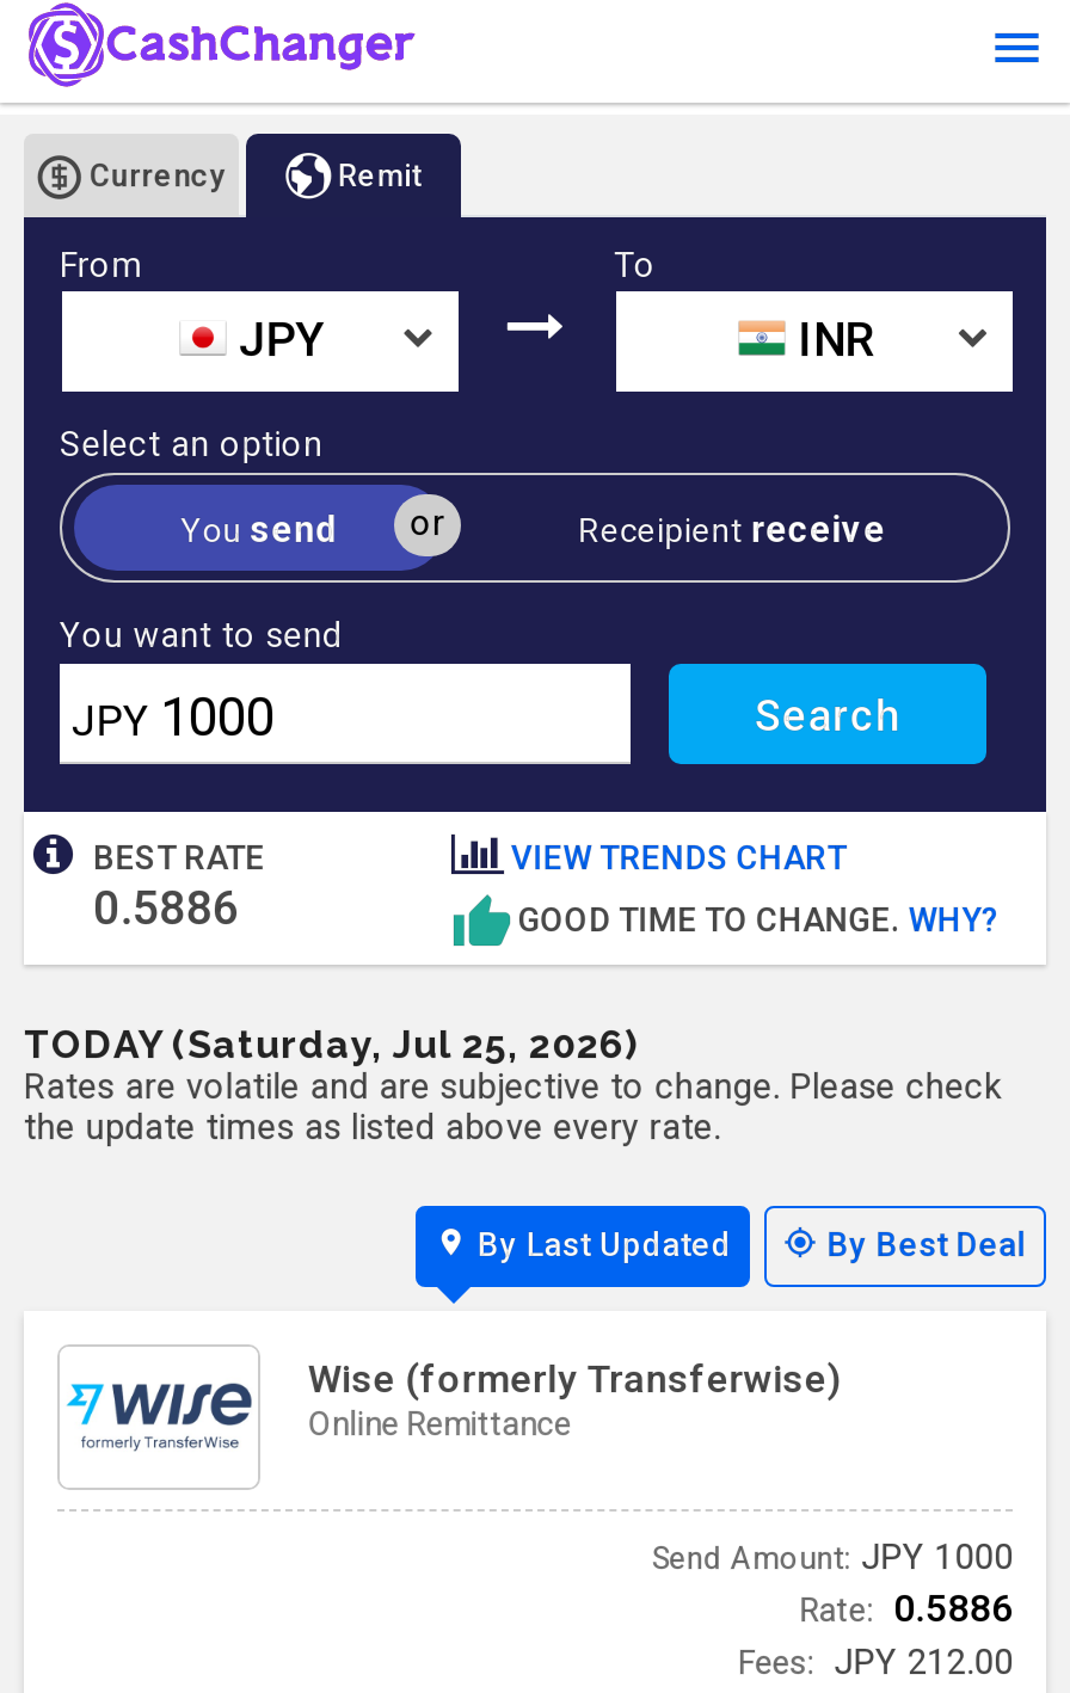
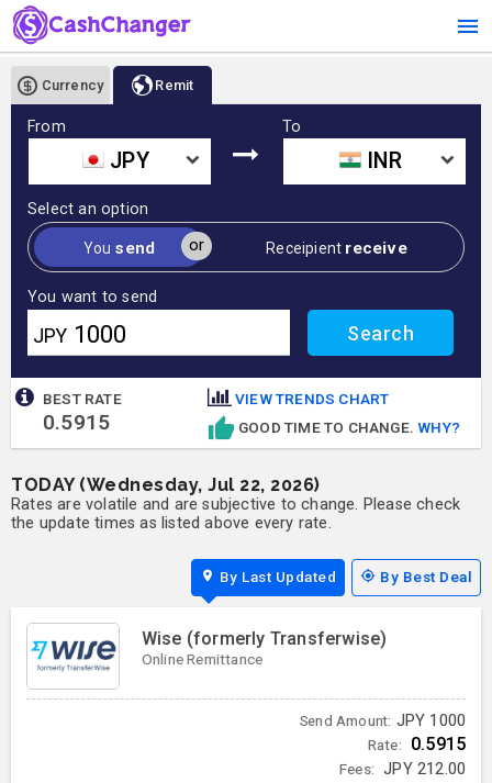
[93,881,239,936] 0.5886 -> [43,410,110,435] 0.5915
[24,1022,638,1067] TODAY (Saturday, Jul 25, 2026) -> [11,474,320,495] TODAY (Wednesday, Jul 22, 2026)
[800,1585,1013,1631] Rate: 0.5886 -> [368,733,466,754] Rate: 0.5915

